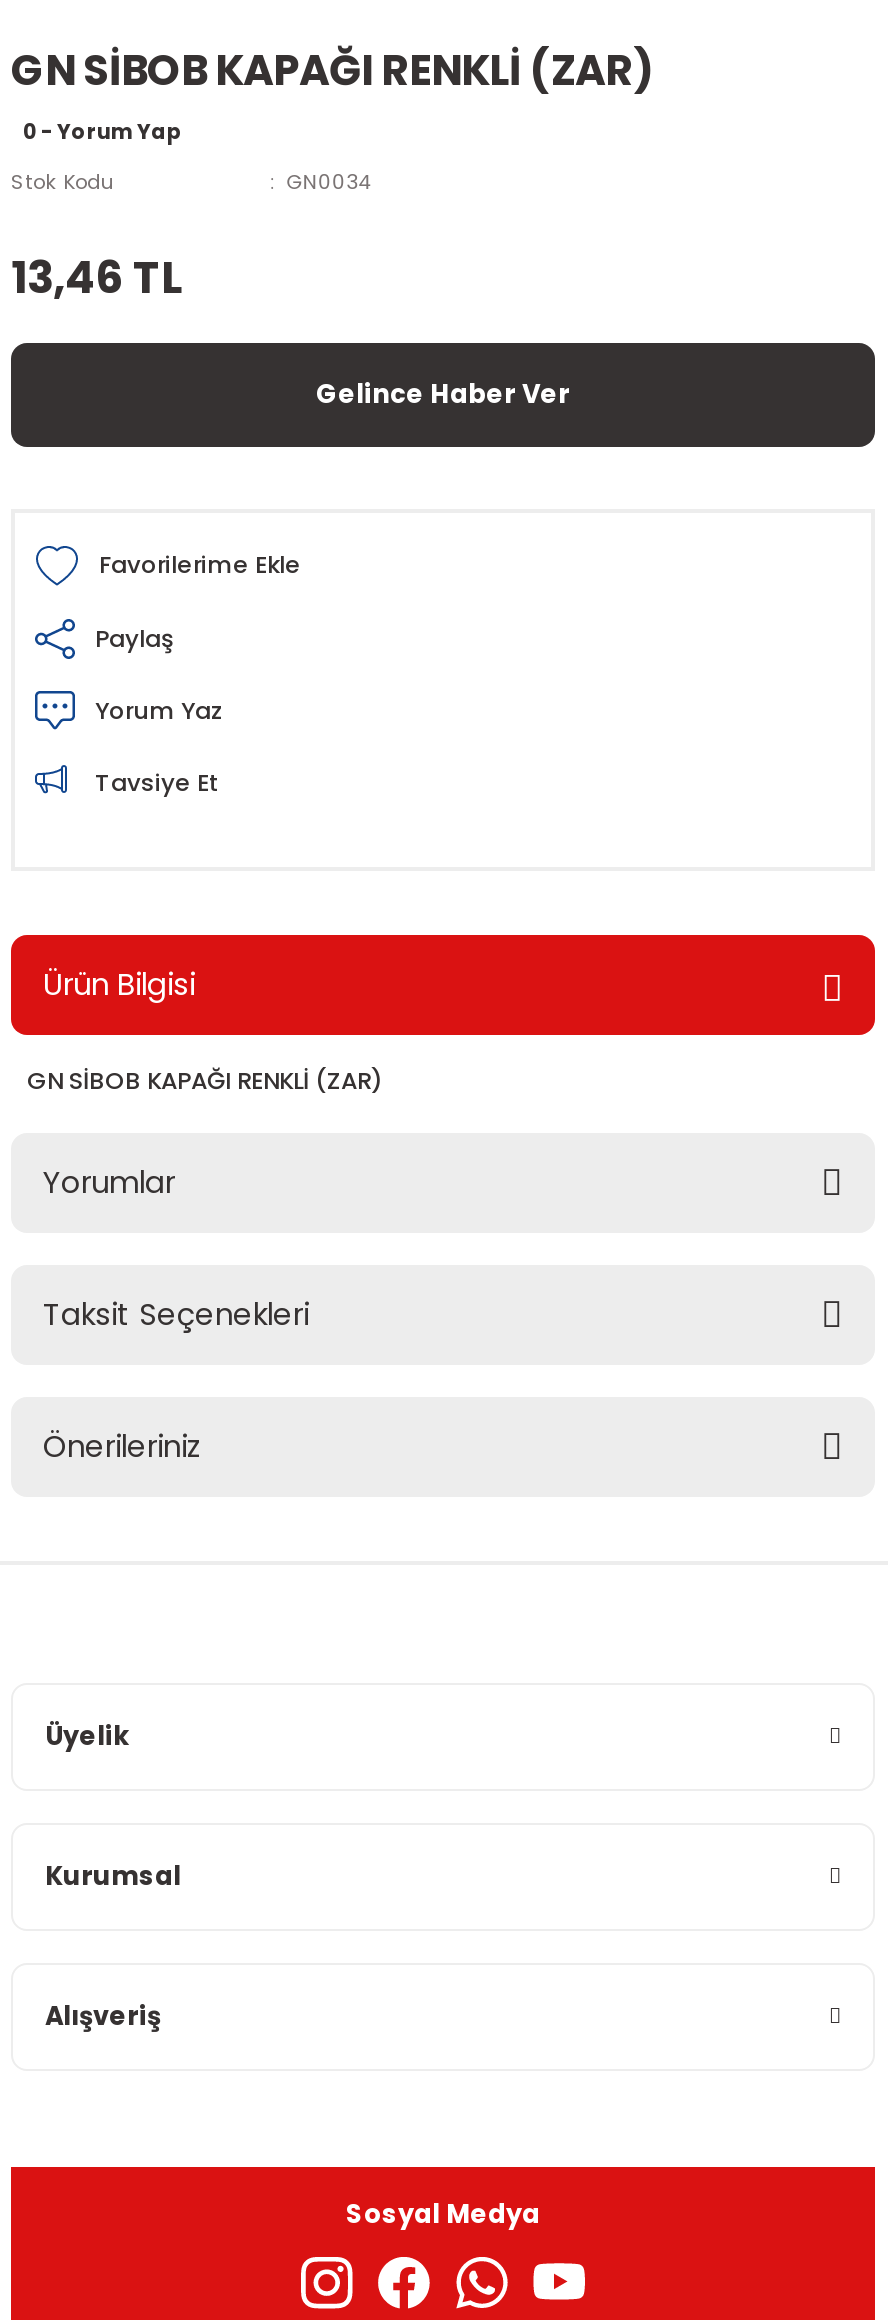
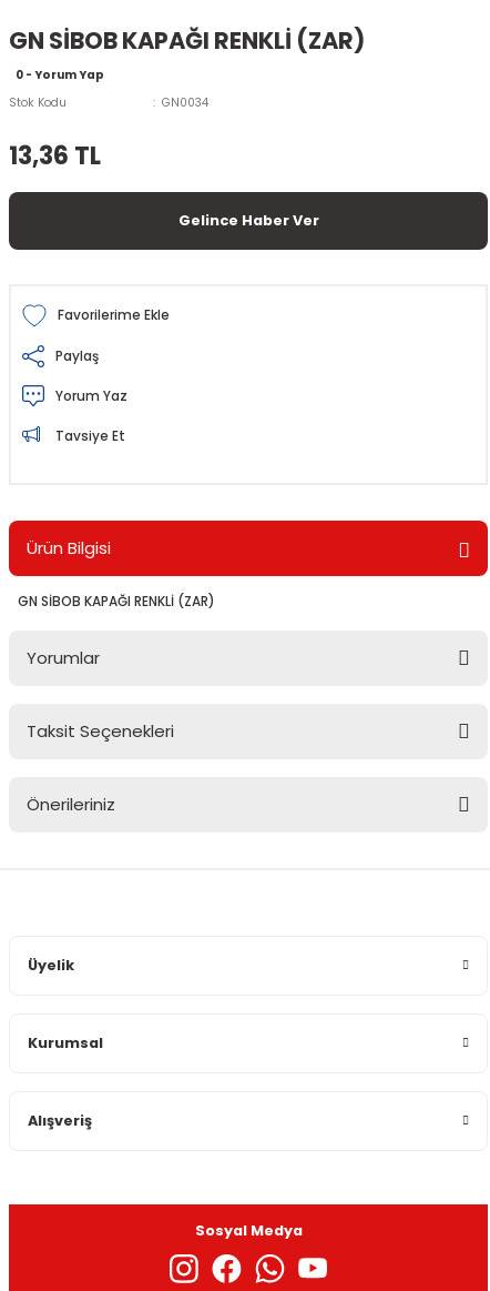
[11,246,181,308] 13,46 TL -> [9,138,101,173] 13,36 TL

